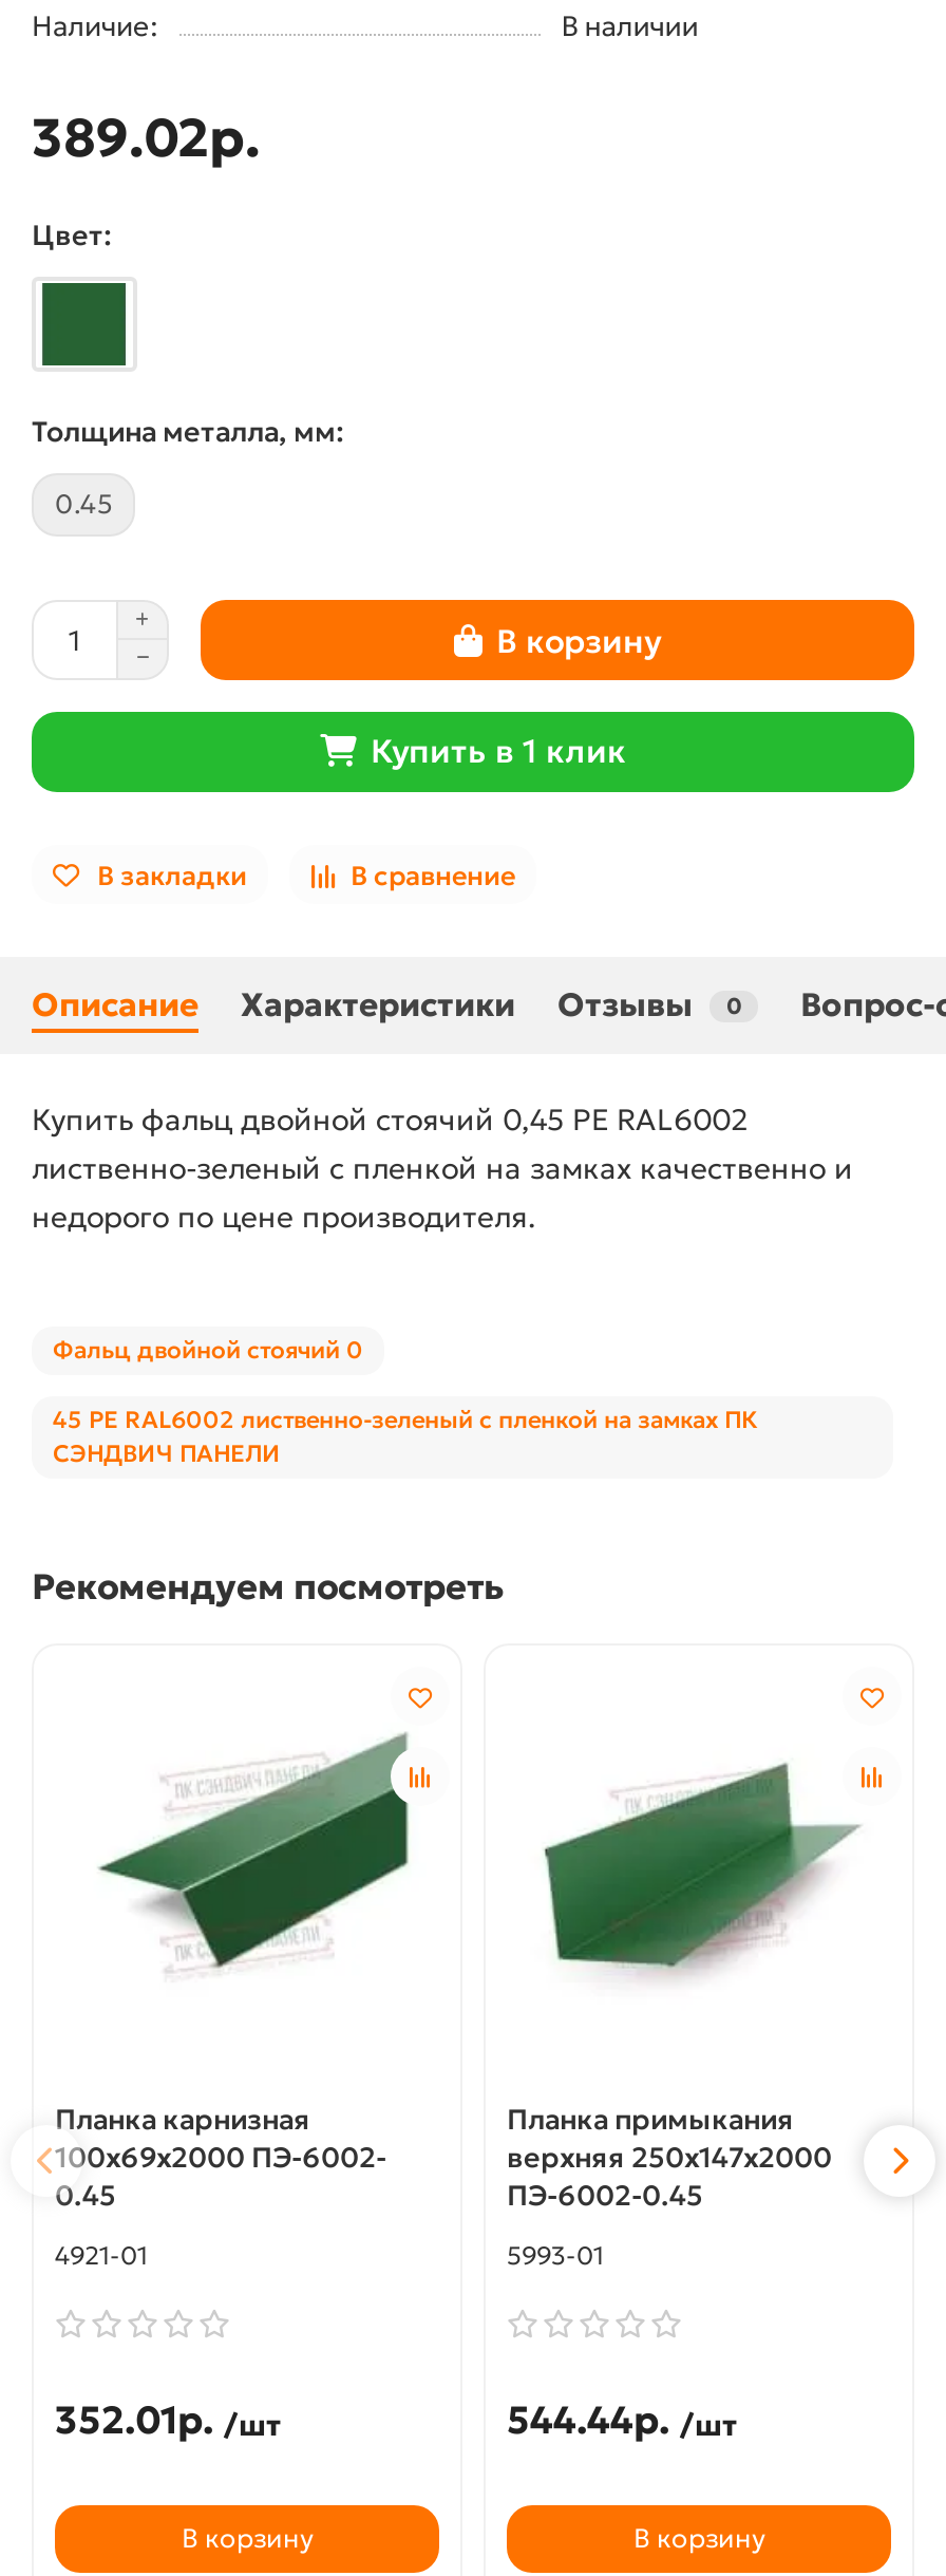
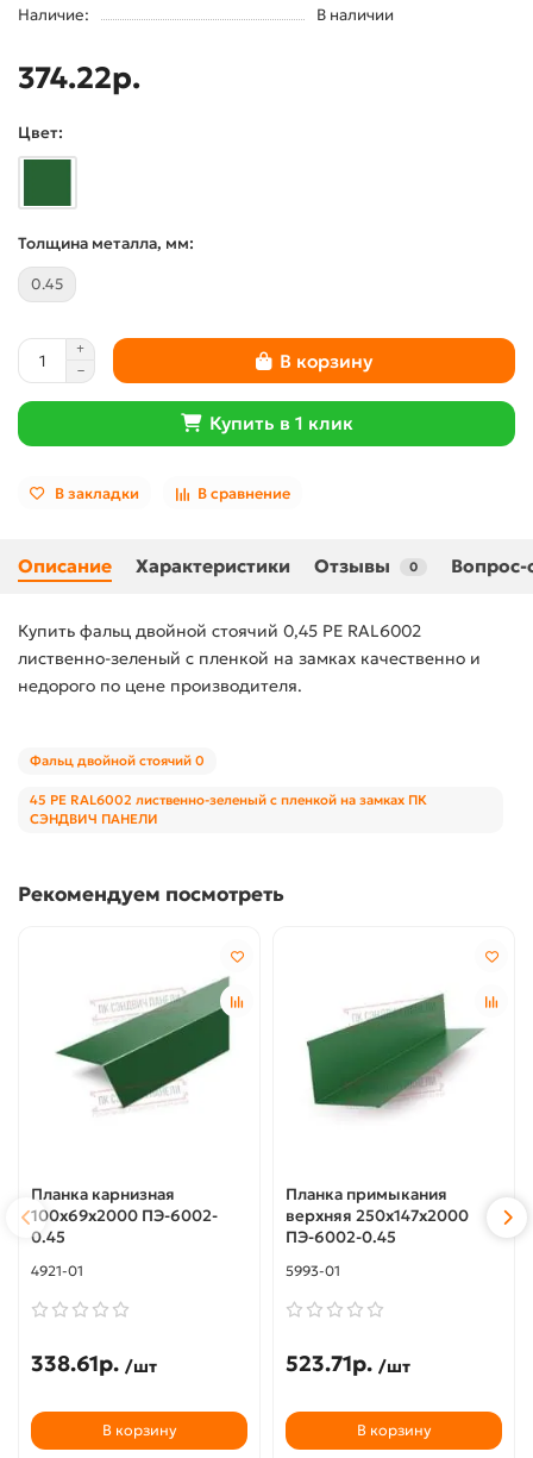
[32,104,260,171] 389.02р. -> [18,58,140,96] 374.22р.
[55,2395,281,2443] 352.01р. /шт -> [31,1349,157,1377] 338.61р. /шт
[507,2395,737,2443] 544.44р. /шт -> [286,1349,410,1377] 523.71р. /шт

